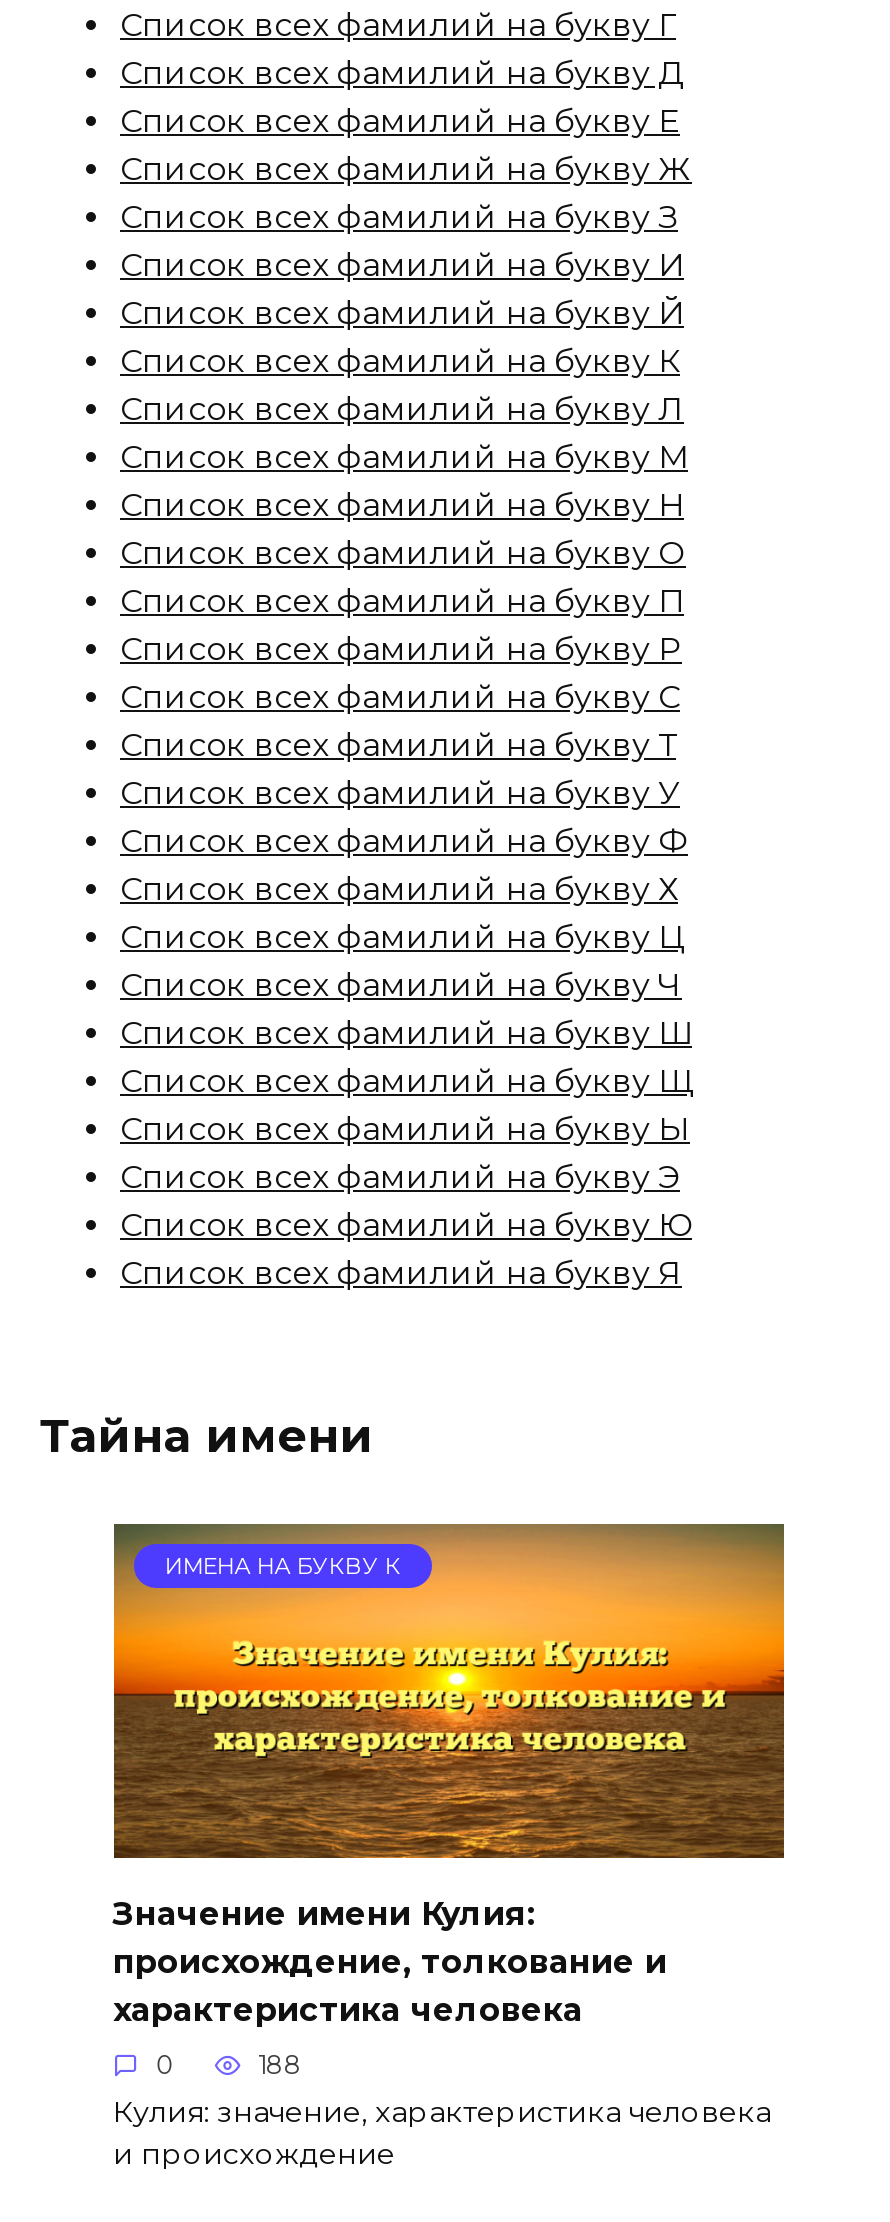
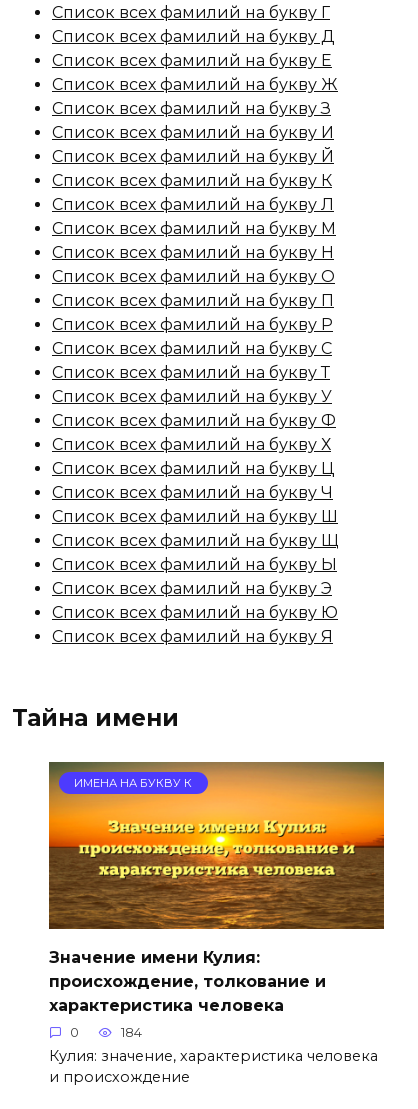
[258,2051,302,2081] 188 -> [121,1025,142,1040] 184

